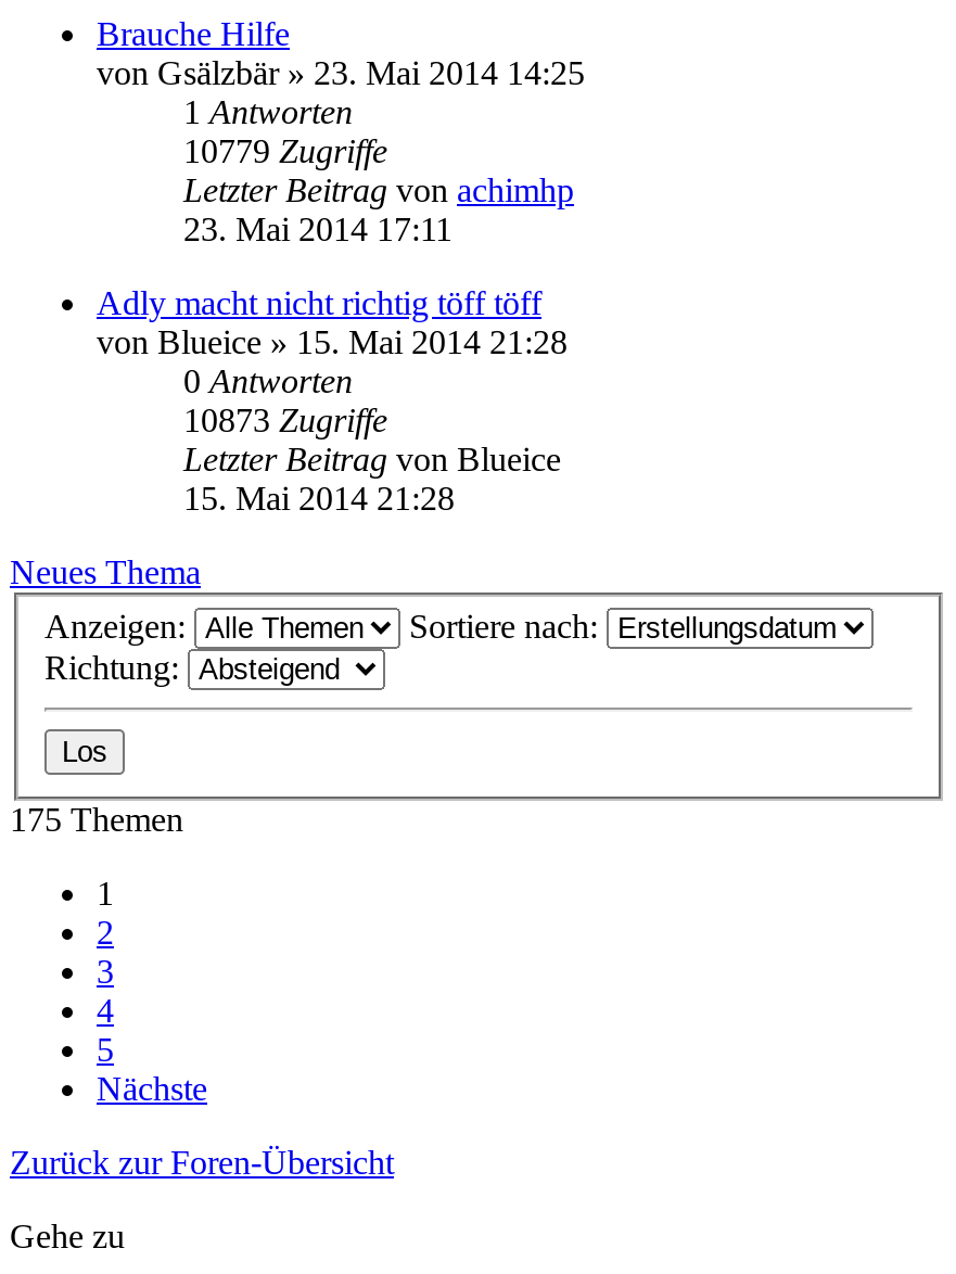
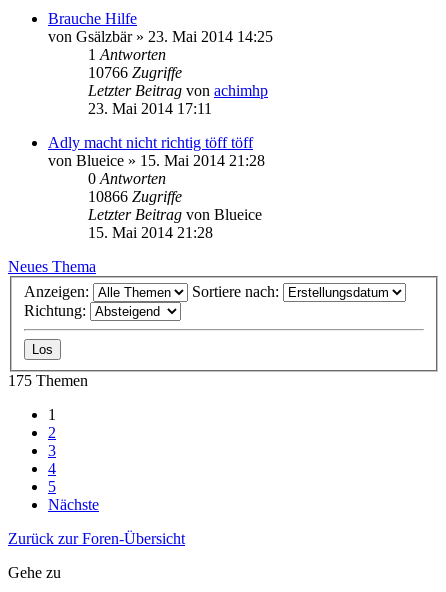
[183,132,387,169] 10779 Zugriffe -> [88,64,182,81] 10766 Zugriffe
[183,401,387,438] 10873 Zugriffe -> [88,188,182,205] 10866 Zugriffe

